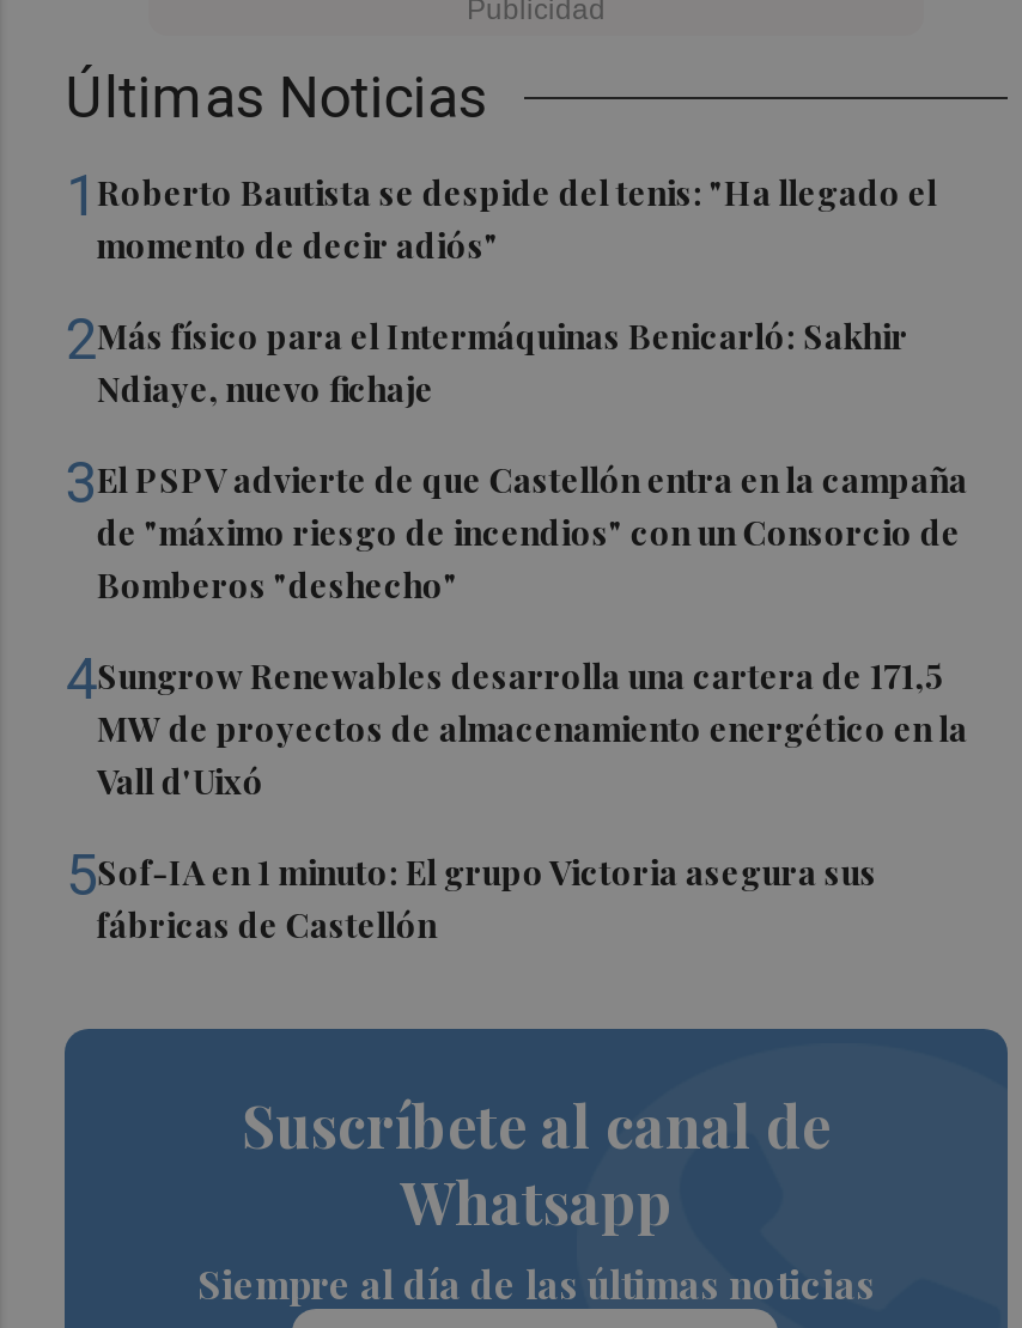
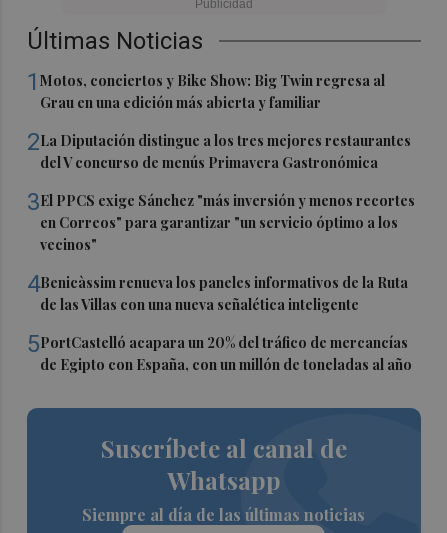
[66,162,937,268] 1 Roberto Bautista se despide del tenis: "Ha llegado el | momento de decir adiós" -> [27,68,385,112] 1 Motos, conciertos y Bike Show: Big Twin regresa al | Grau en una edición más abierta y familiar
[66,306,908,411] 2Más físico para el Intermáquinas Benicarló: Sakhir | Ndiaye, nuevo fichaje -> [27,128,411,172] 2La Diputación distingue a los tres mejores restaurantes | del V concurso de menús Primavera Gastronómica
[66,449,968,607] 3El PSPV advierte de que Castellón entra en la campaña | de "máximo riesgo de incendios" con un Consorcio de | Bomberos "deshecho" -> [27,188,415,254] 3El PPCS exige Sánchez "más inversión y menos recortes | en Correos" para garantizar "un servicio óptimo a los | vecinos"
[66,646,968,803] 4Sungrow Renewables desarrolla una cartera de 171,5 | MW de proyectos de almacenamiento energético en la | Vall d'Uixó -> [27,270,408,314] 4Benicàssim renueva los paneles informativos de la Ruta | de las Villas con una nueva señalética inteligente
[66,842,877,947] 5Sof-IA en 1 minuto: El grupo Victoria asegura sus | fábricas de Castellón -> [27,330,412,374] 5PortCastelló acapara un 20% del tráfico de mercancías | de Egipto con España, con un millón de toneladas al año

